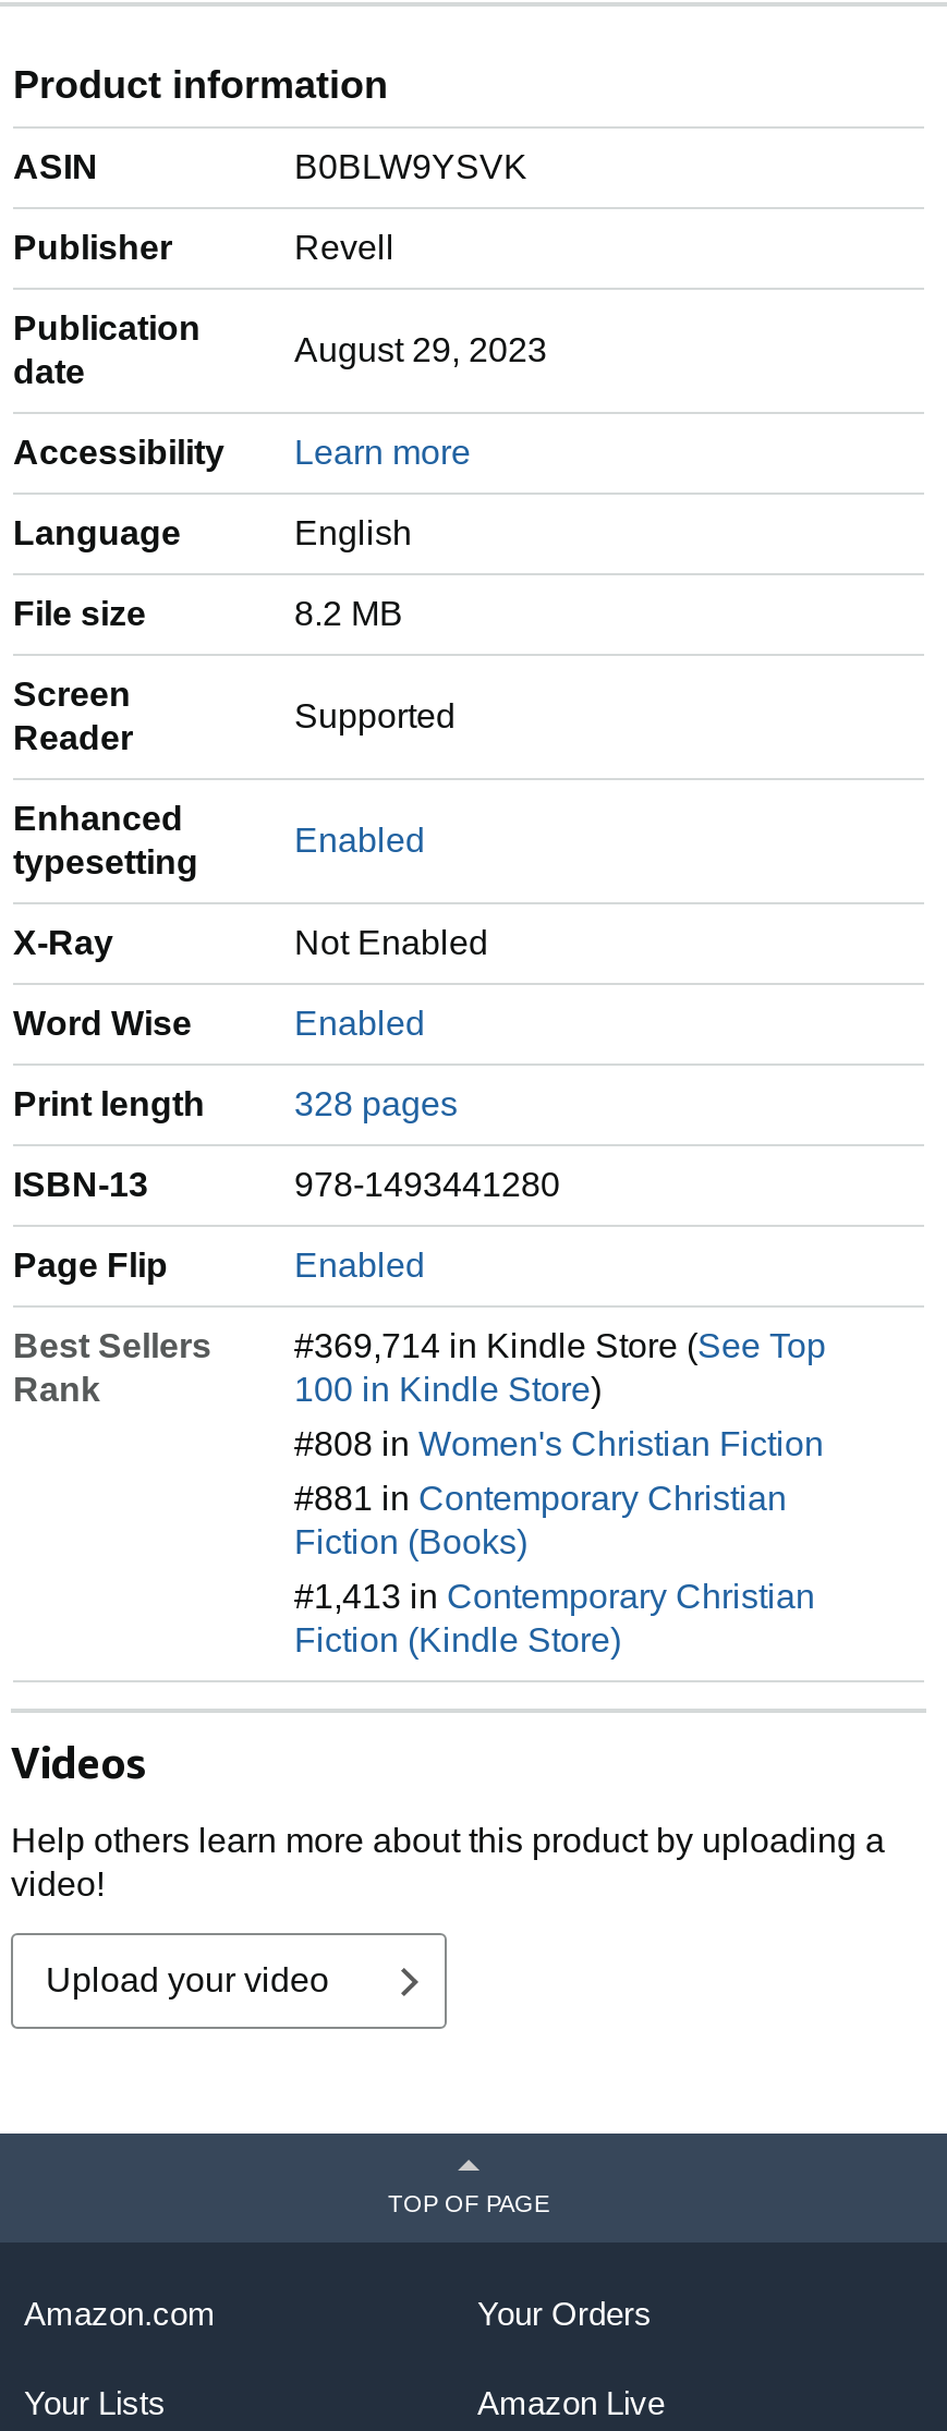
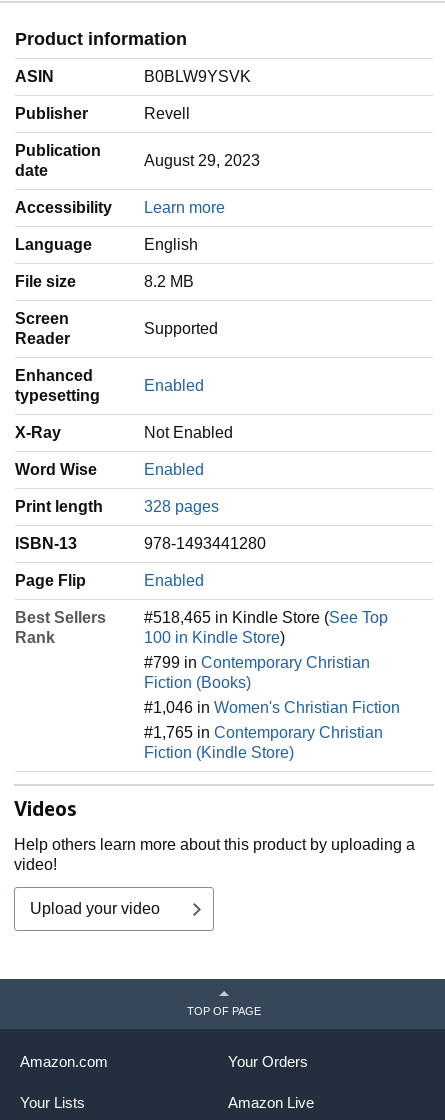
[294,1327,826,1364] #369,714 in Kindle Store (See Top -> [144,609,388,626] #518,465 in Kindle Store (See Top
[294,1425,824,1517] #808 in Women's Christian Fiction | #881 in Contemporary Christian -> [144,654,370,671] #799 in Contemporary Christian
moved [294,1524,527,1561] -> [144,674,251,691]: Fiction (Books)
[294,1578,815,1615] #1,413 in Contemporary Christian -> [144,699,400,741] #1,046 in Women's Christian Fiction | #1,765 in Contemporary Christian

